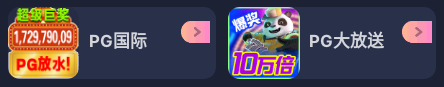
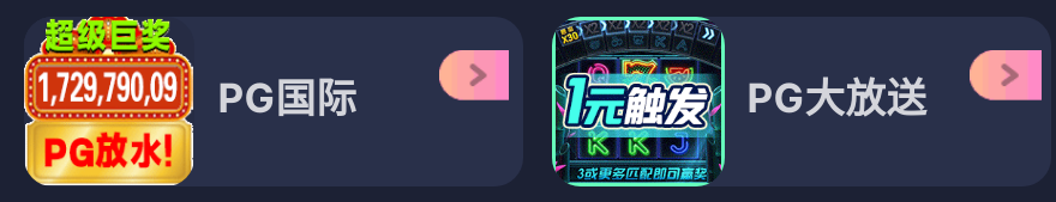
[229,7,300,78] [image] -> [554,16,725,183] [image]

